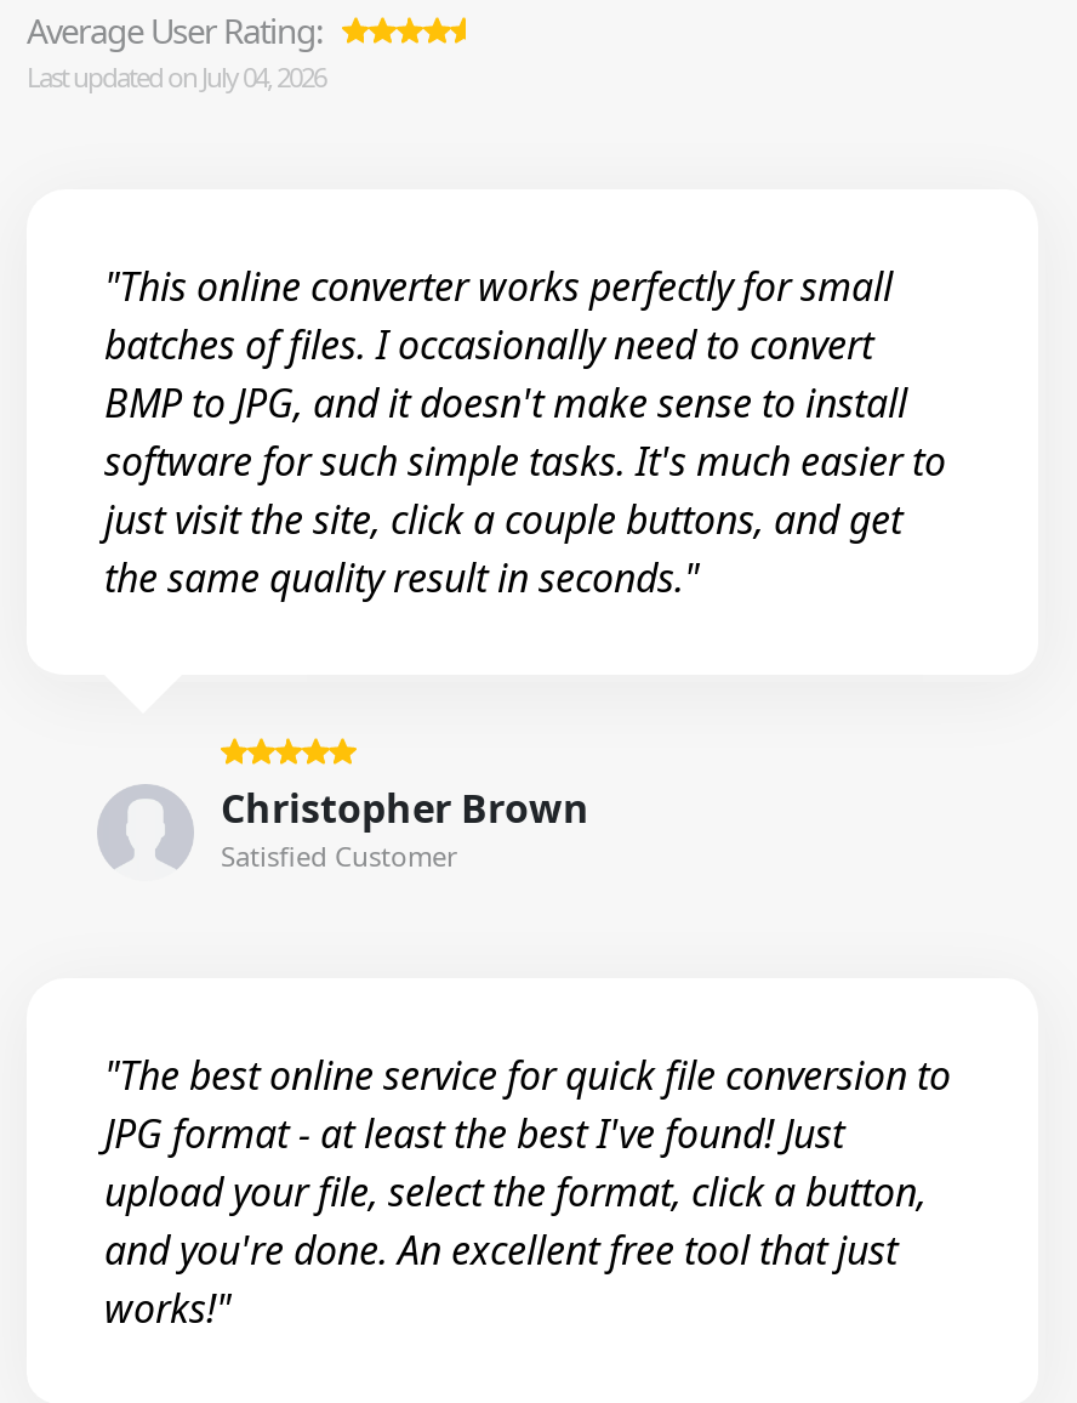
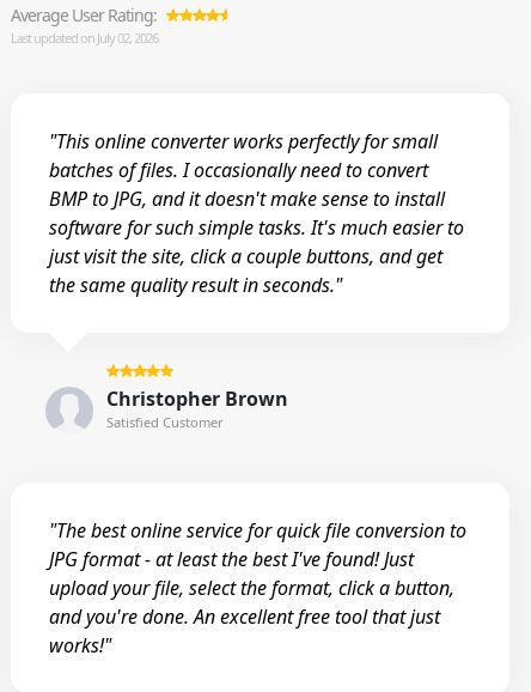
[27,58,325,94] Last updated on July 04, 2026 -> [11,28,158,46] Last updated on July 02, 2026

